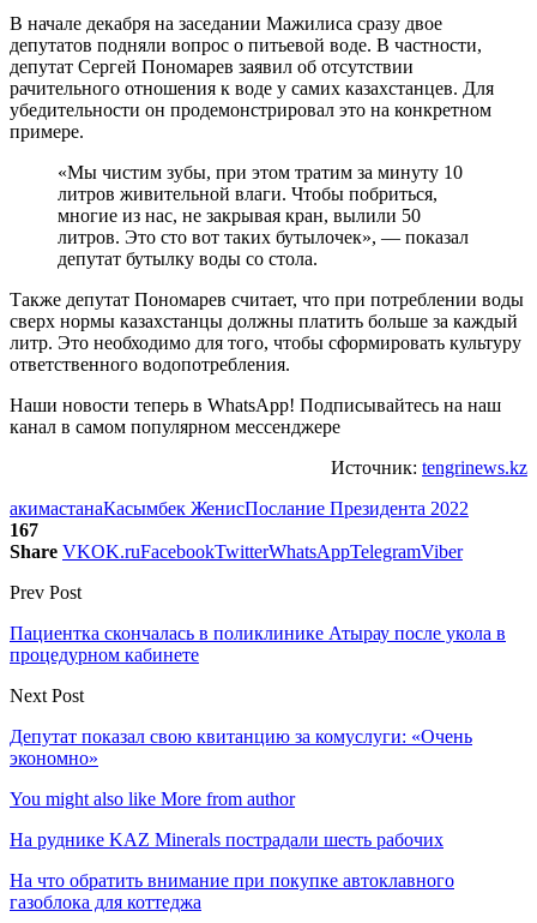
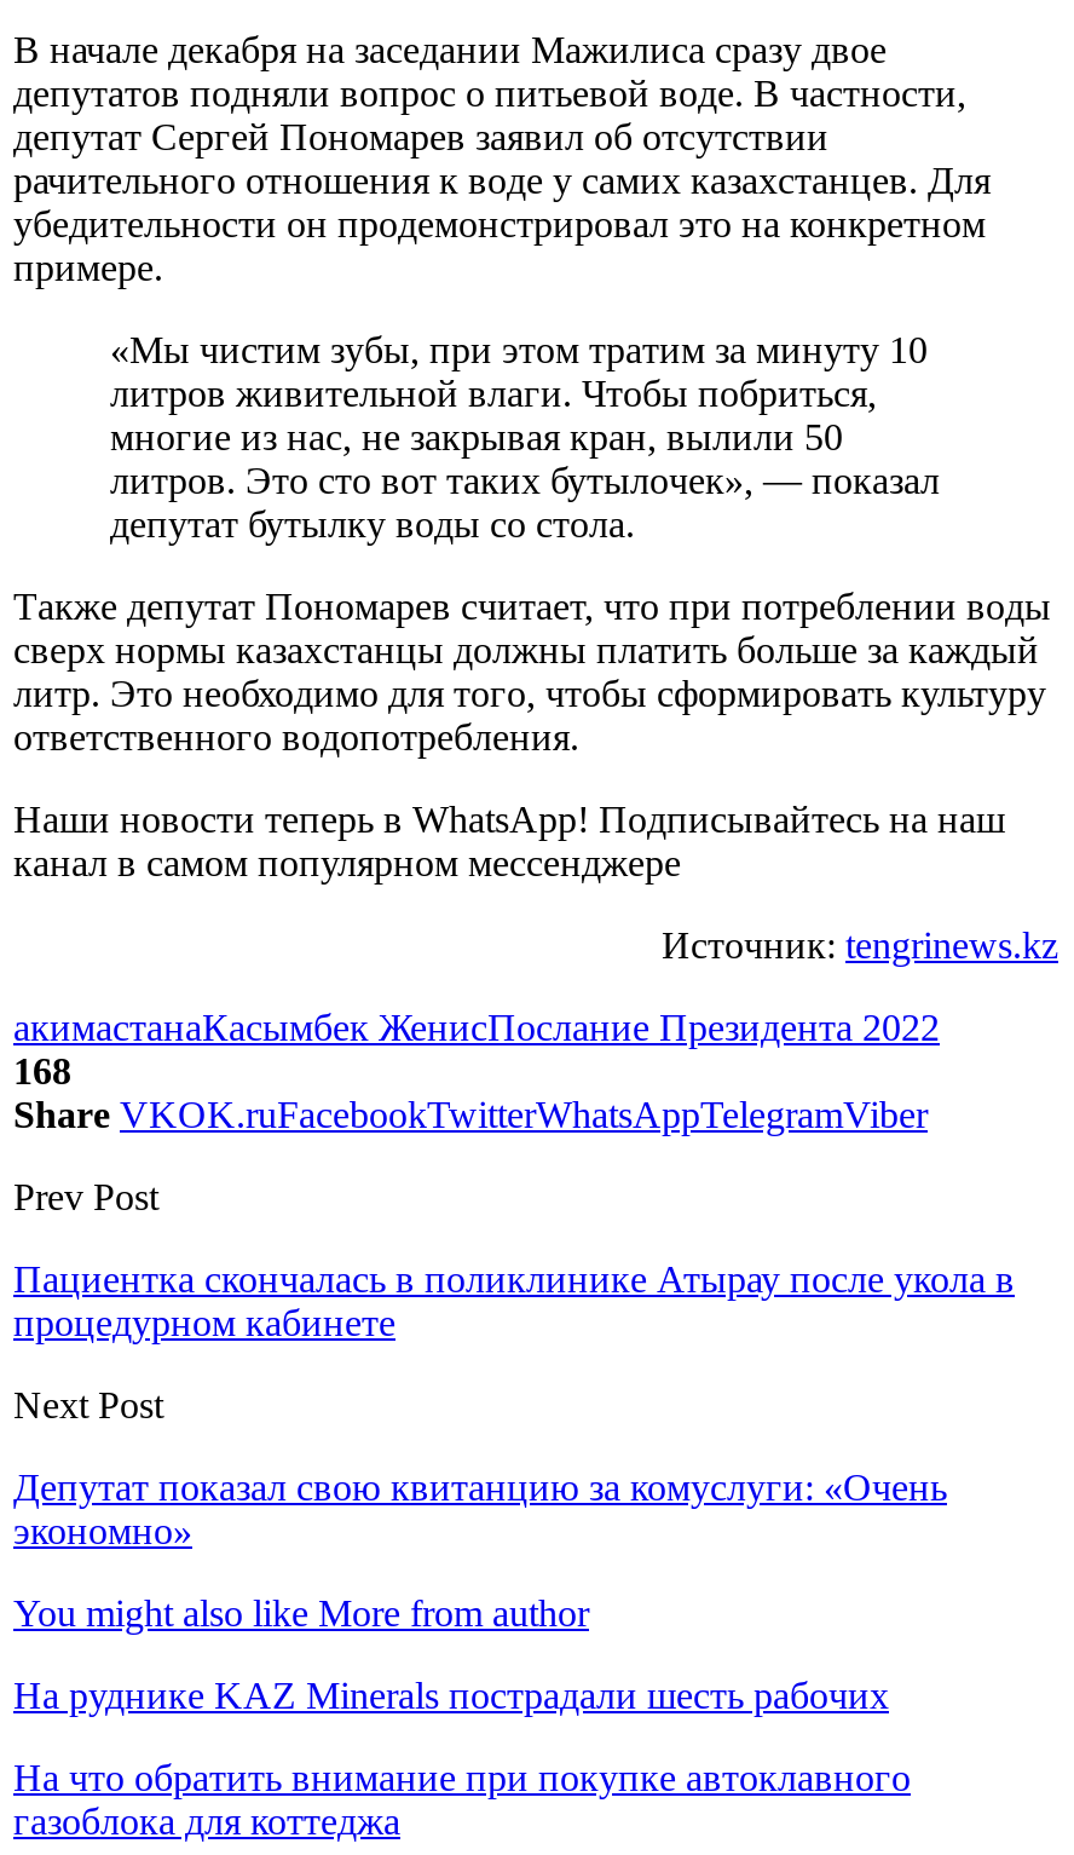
[10,519,38,540] 167 -> [13,1050,71,1091] 168

